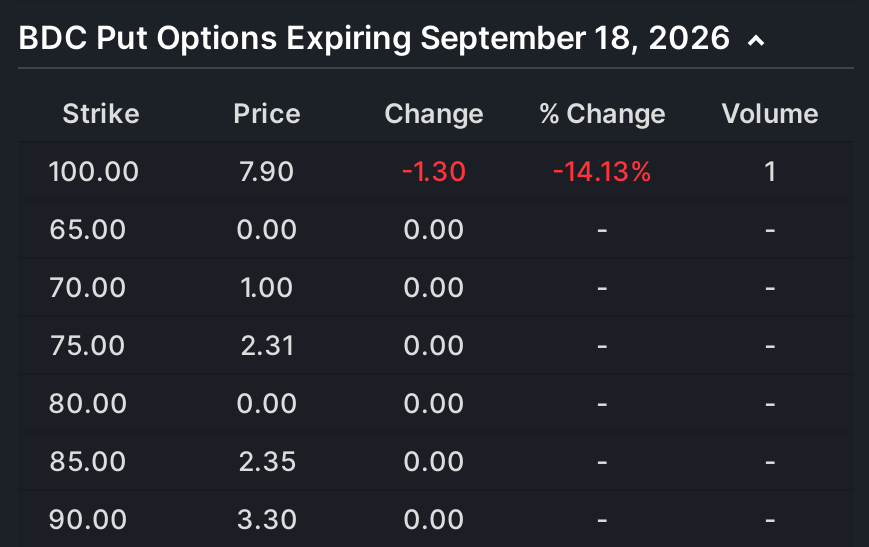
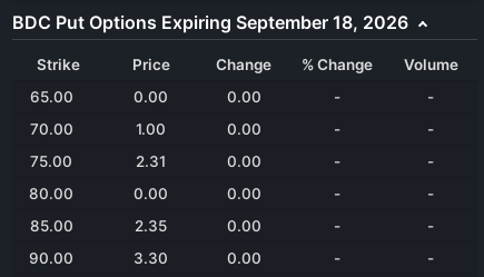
[48,154,776,186] 100.00 | 7.90 | -1.30 | -14.13% | 1 -> none

